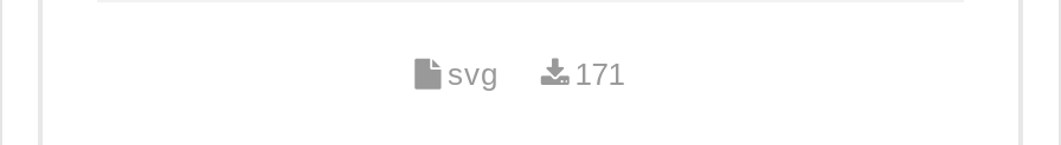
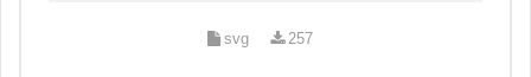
[575,57,625,92] 171 -> [288,29,313,47] 257

